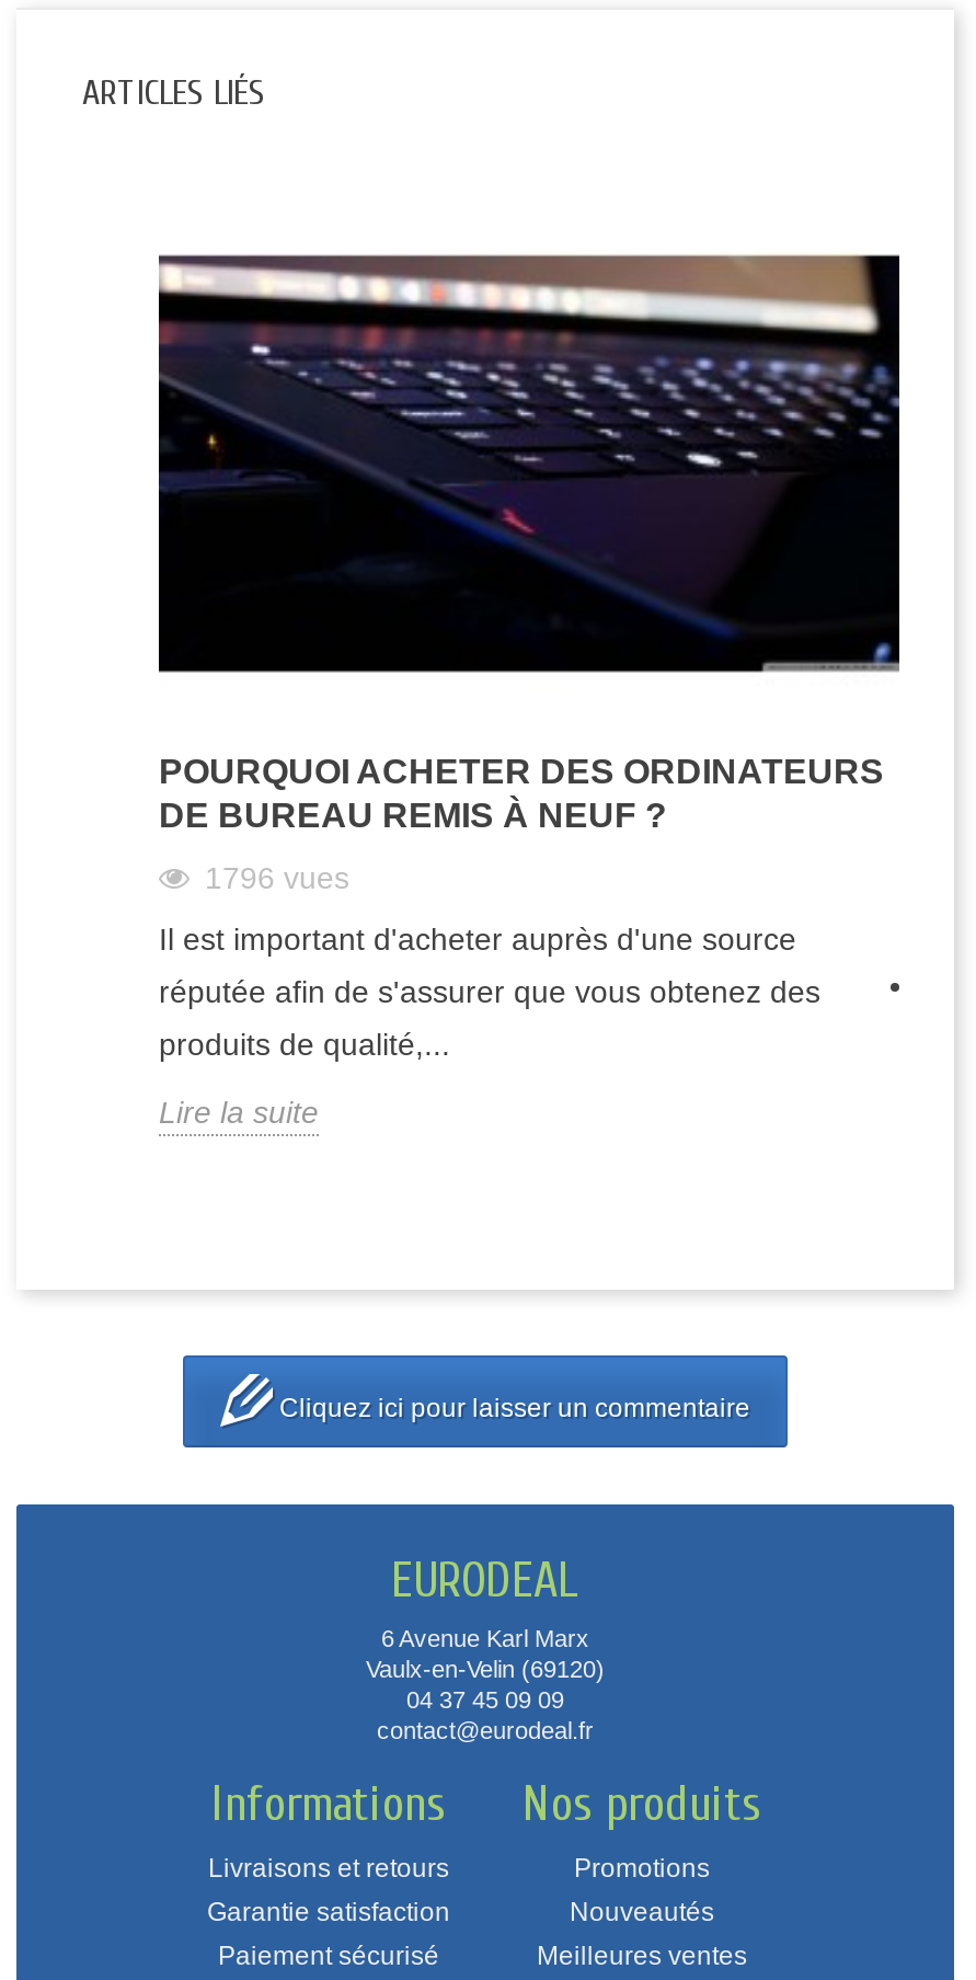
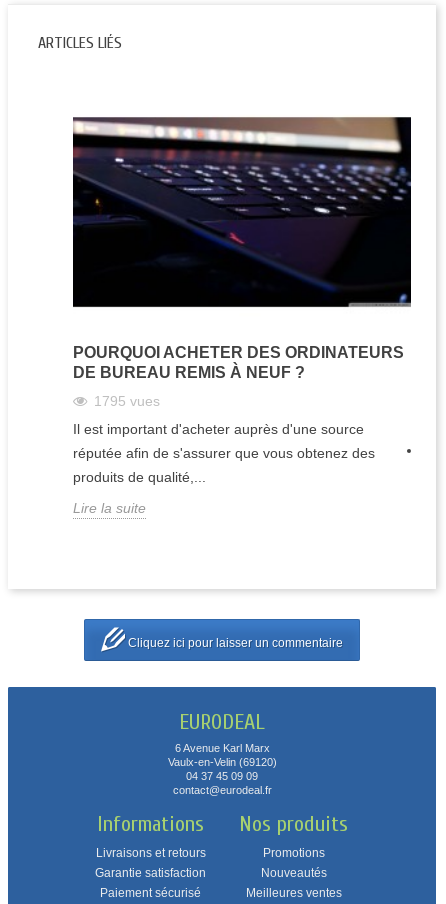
[196,860,349,895] 1796 vues -> [90,393,160,409] 1795 vues

